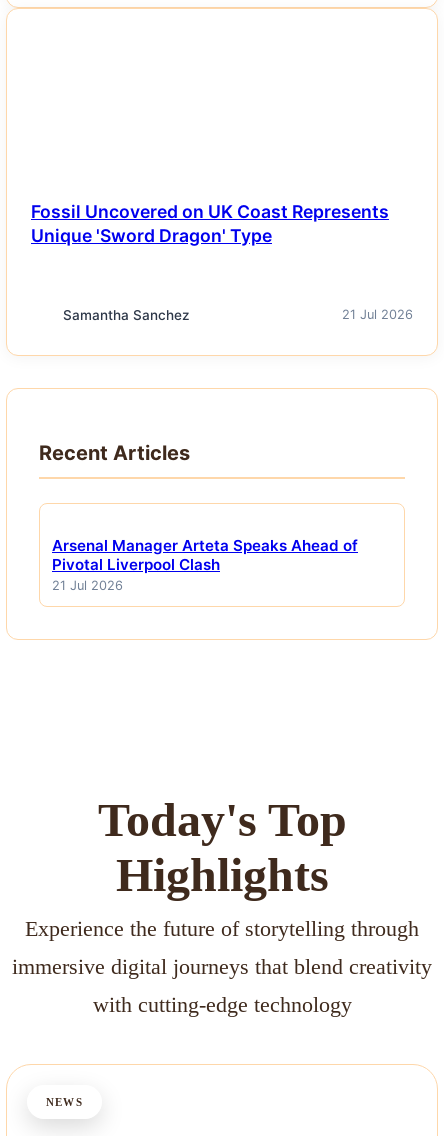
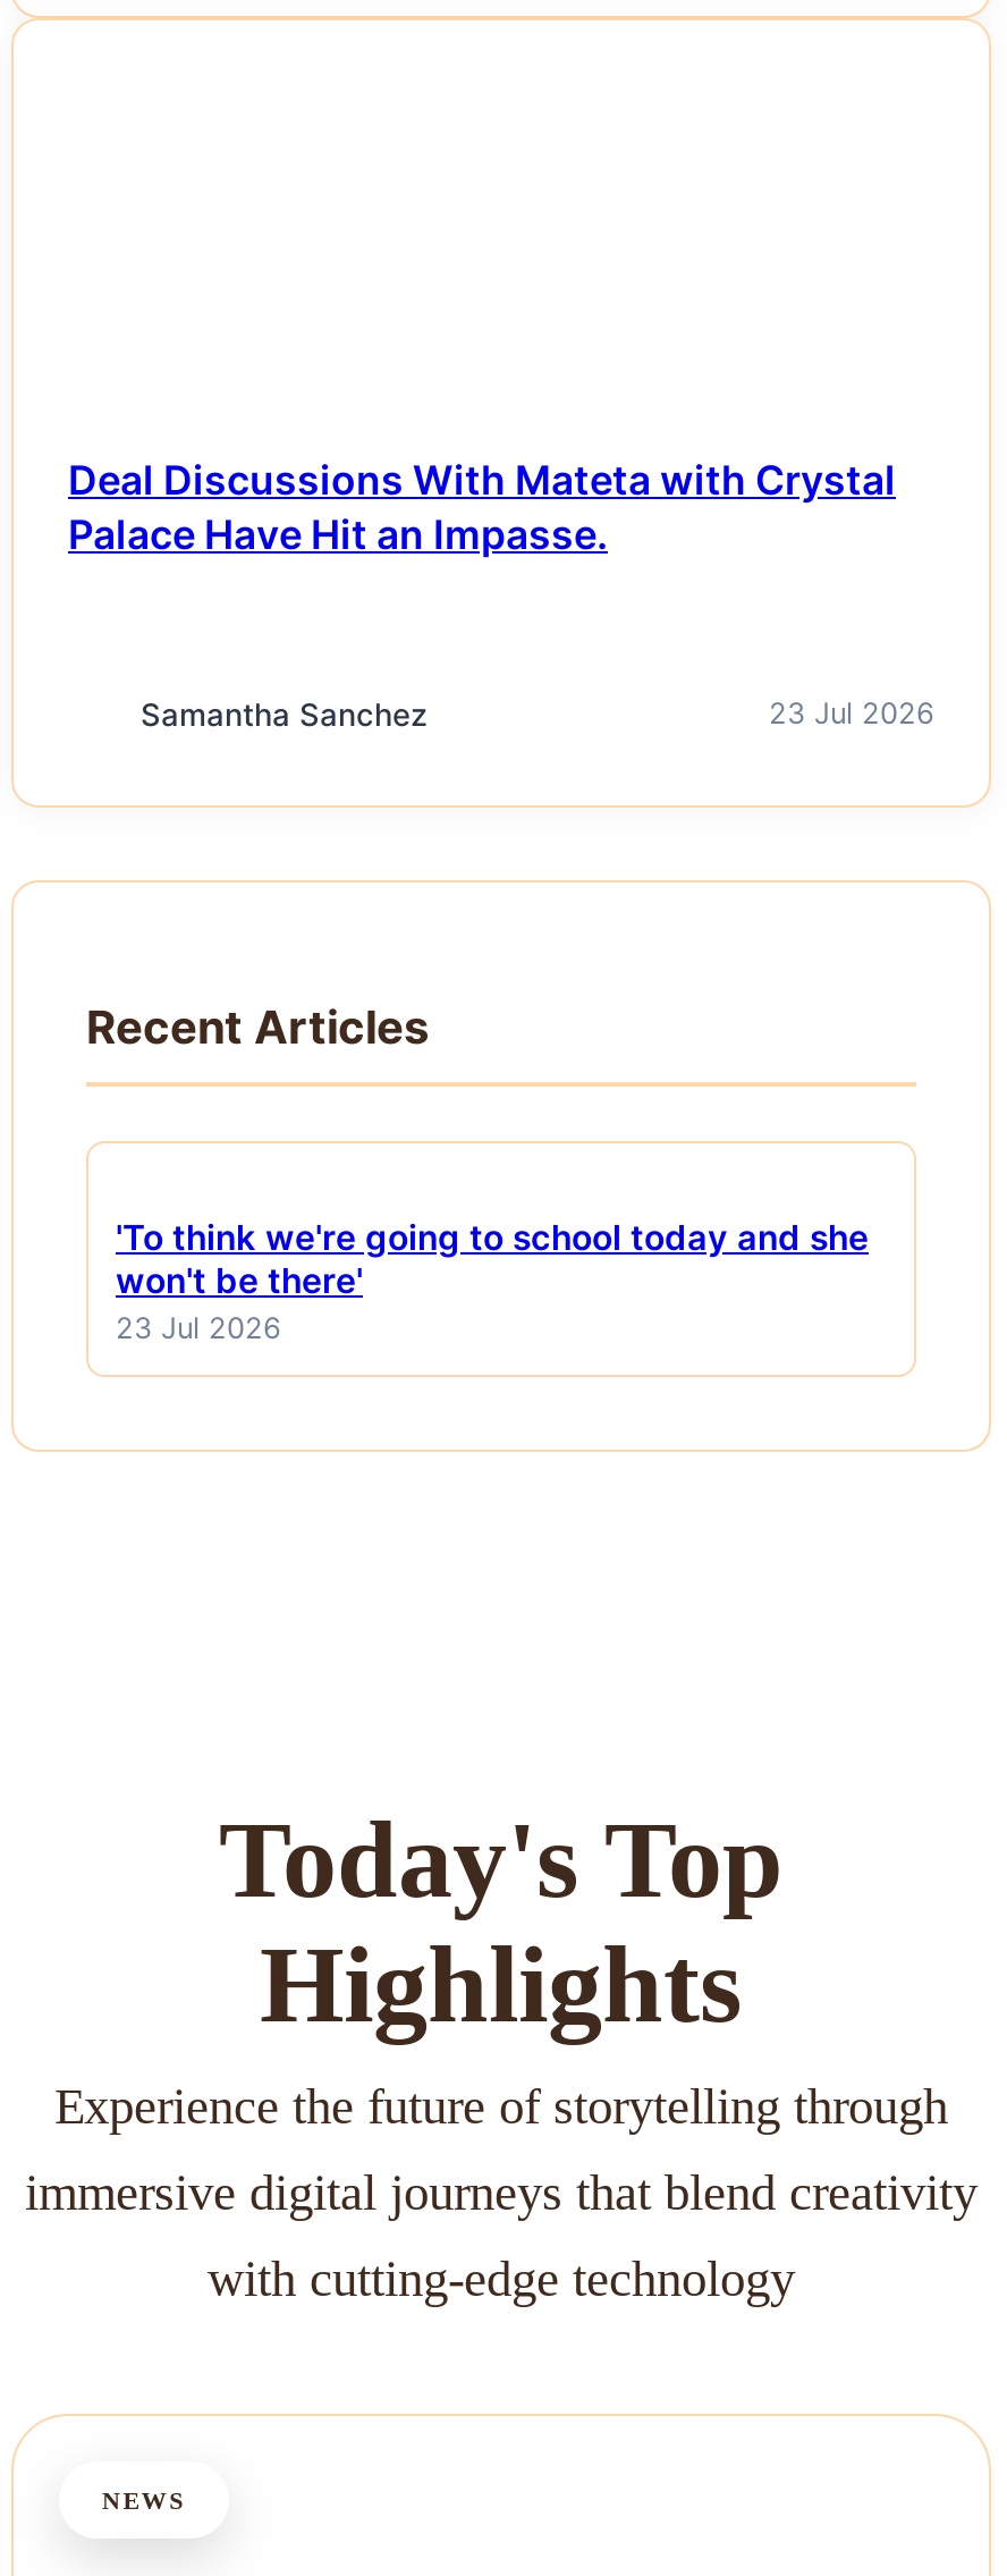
[31,201,389,246] Fossil Uncovered on UK Coast Represents | Unique 'Sword Dragon' Type -> [68,457,896,559] Deal Discussions With Mateta with Crystal | Palace Have Hit an Impasse.
[342,307,413,322] 21 Jul 2026 -> [769,697,934,731] 23 Jul 2026
[52,536,358,593] Arsenal Manager Arteta Speaks Ahead of | Pivotal Liverpool Clash | 21 Jul 2026 -> [116,1216,869,1345] 'To think we're going to school today and she | won't be there' | 23 Jul 2026

